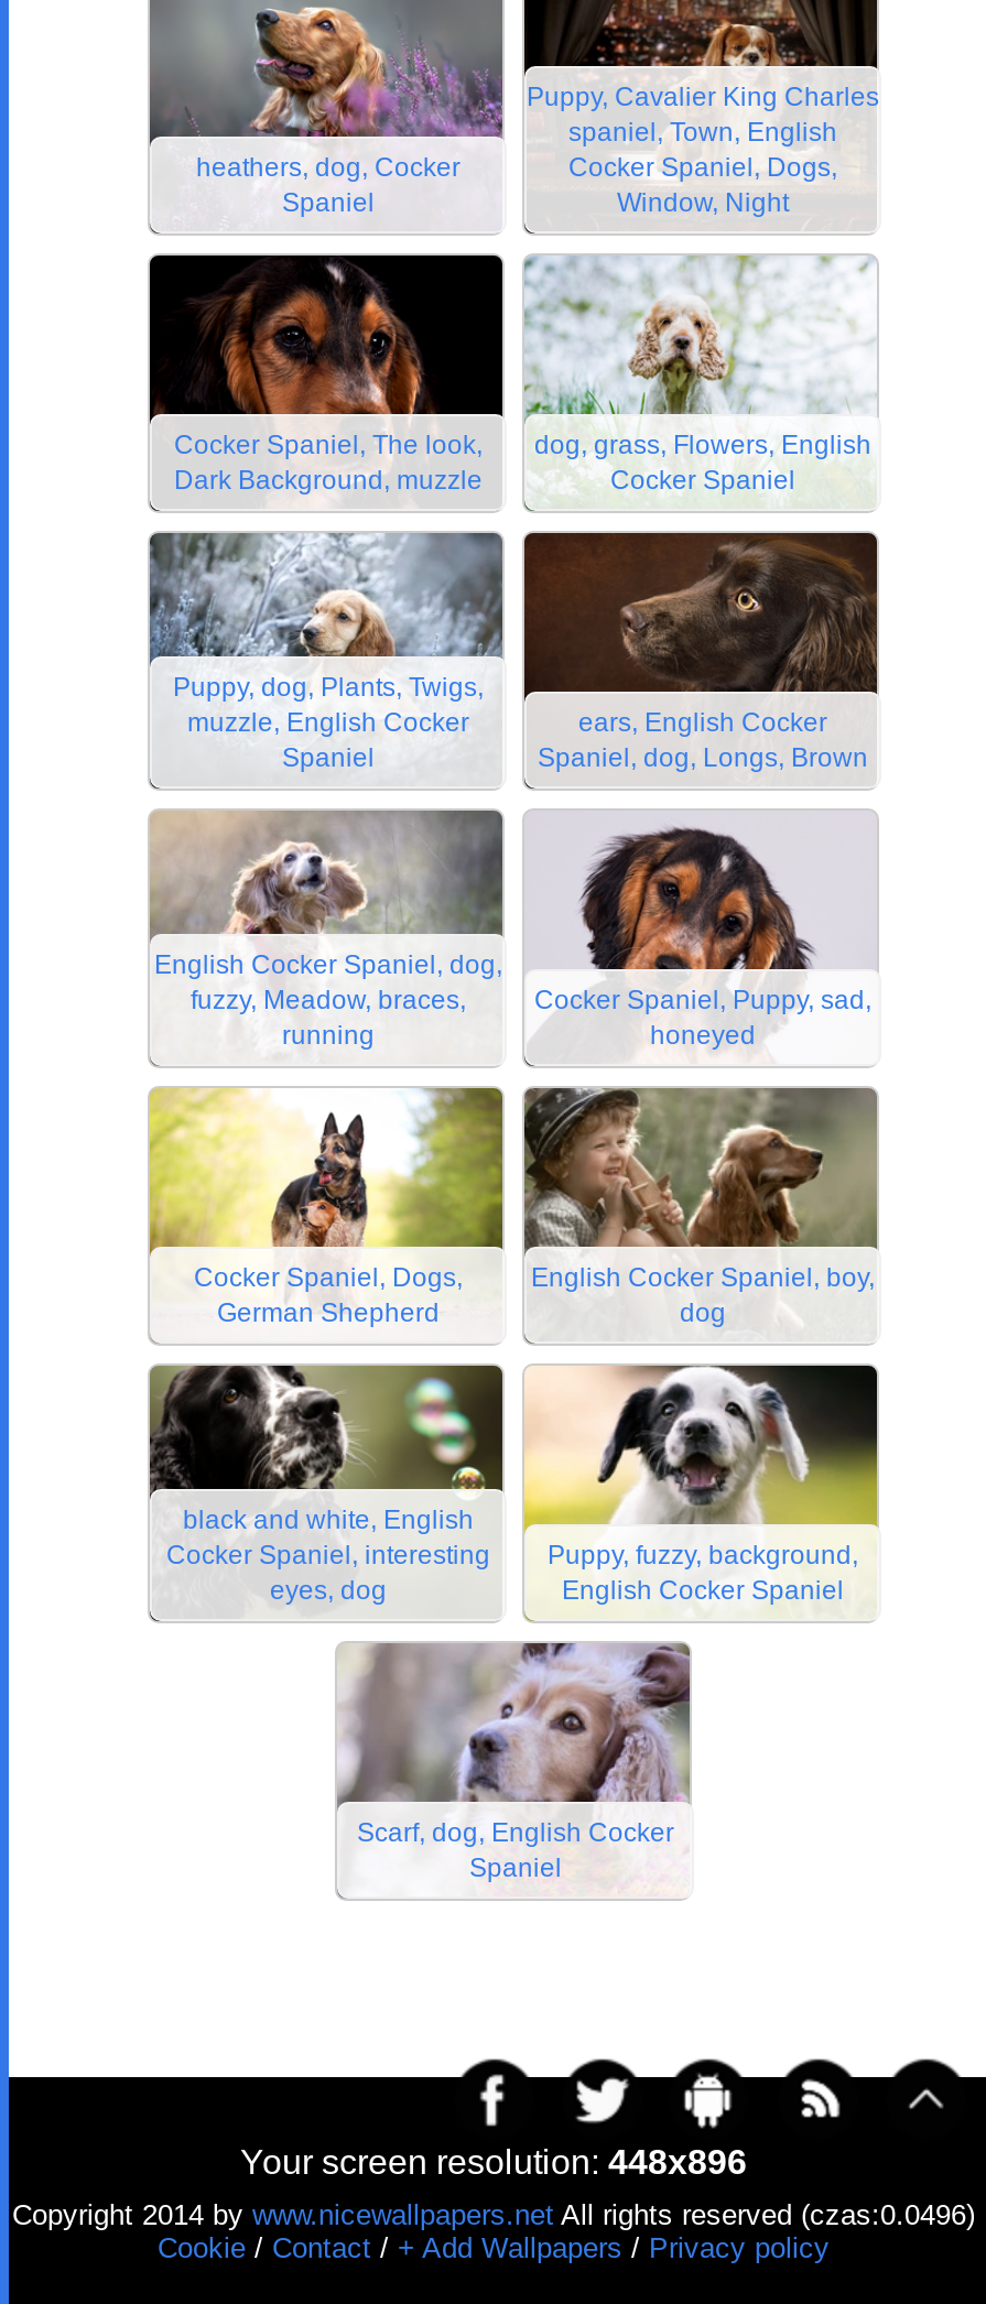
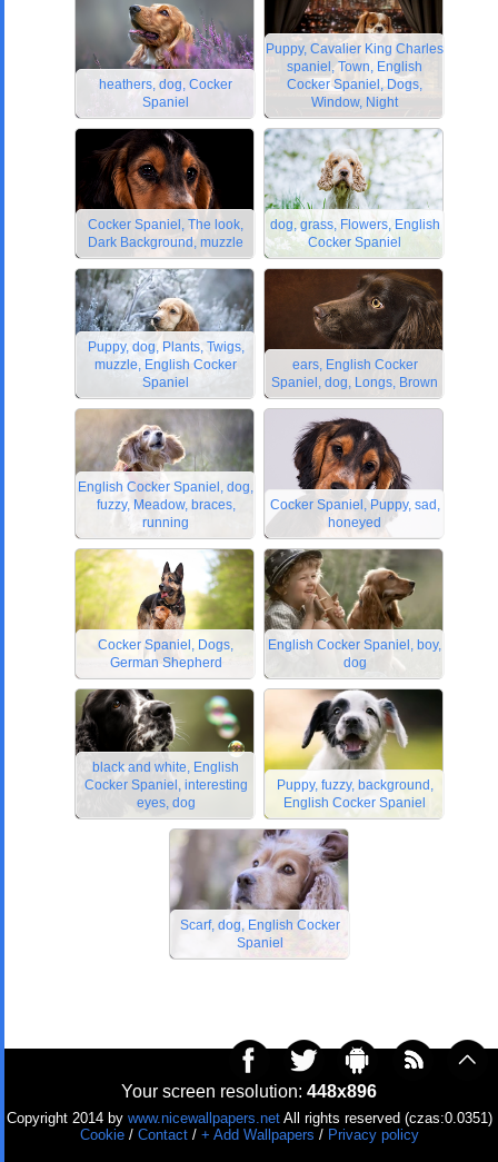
[12,2198,975,2231] Copyright 2014 by www.nicewallpapers.net All rights reserved (czas:0.0496) -> [6,1110,492,1126] Copyright 2014 by www.nicewallpapers.net All rights reserved (czas:0.0351)

